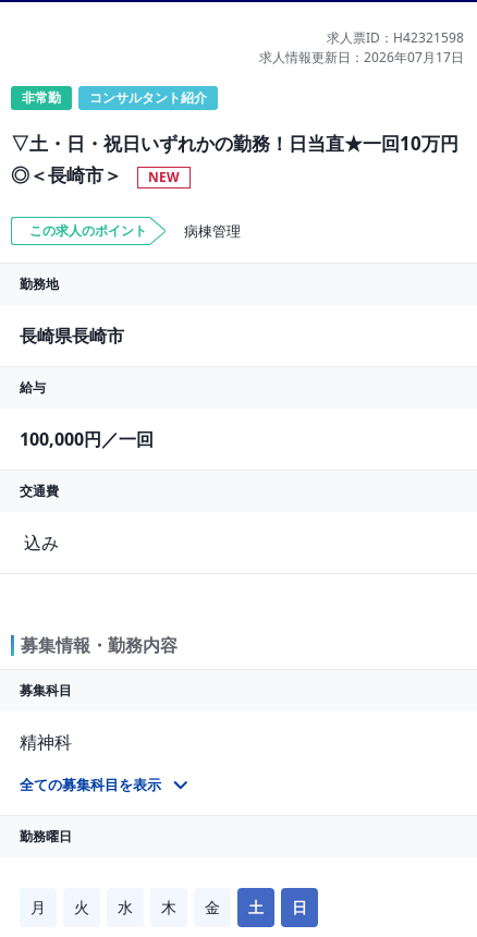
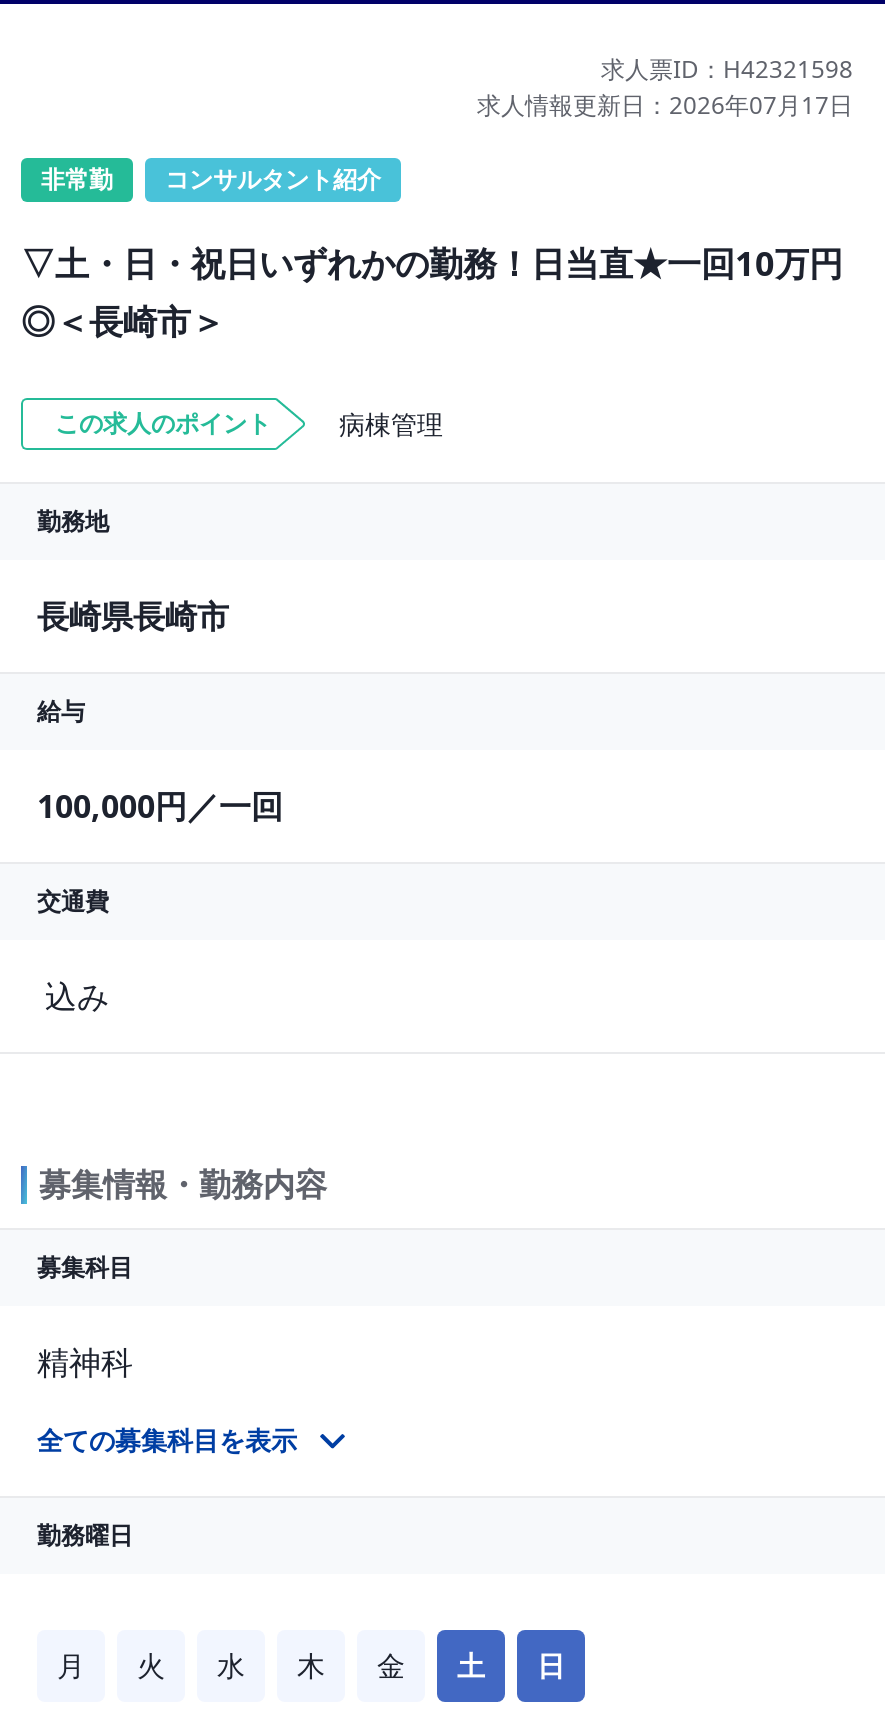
[148,168,180,186] NEW -> none

